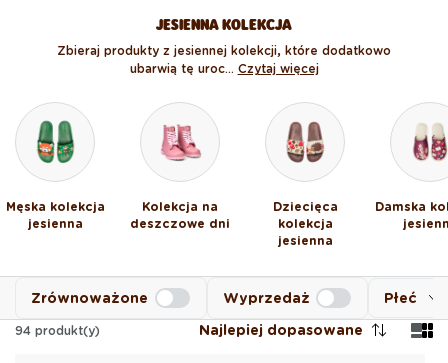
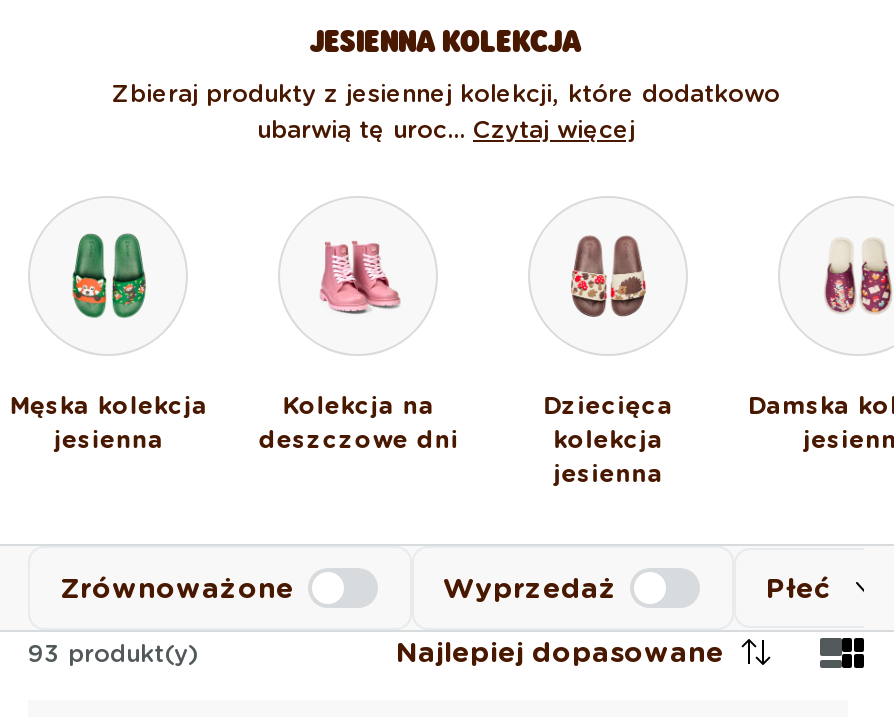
[15,322,100,337] 94 produkt(y) -> [28,637,198,667] 93 produkt(y)

